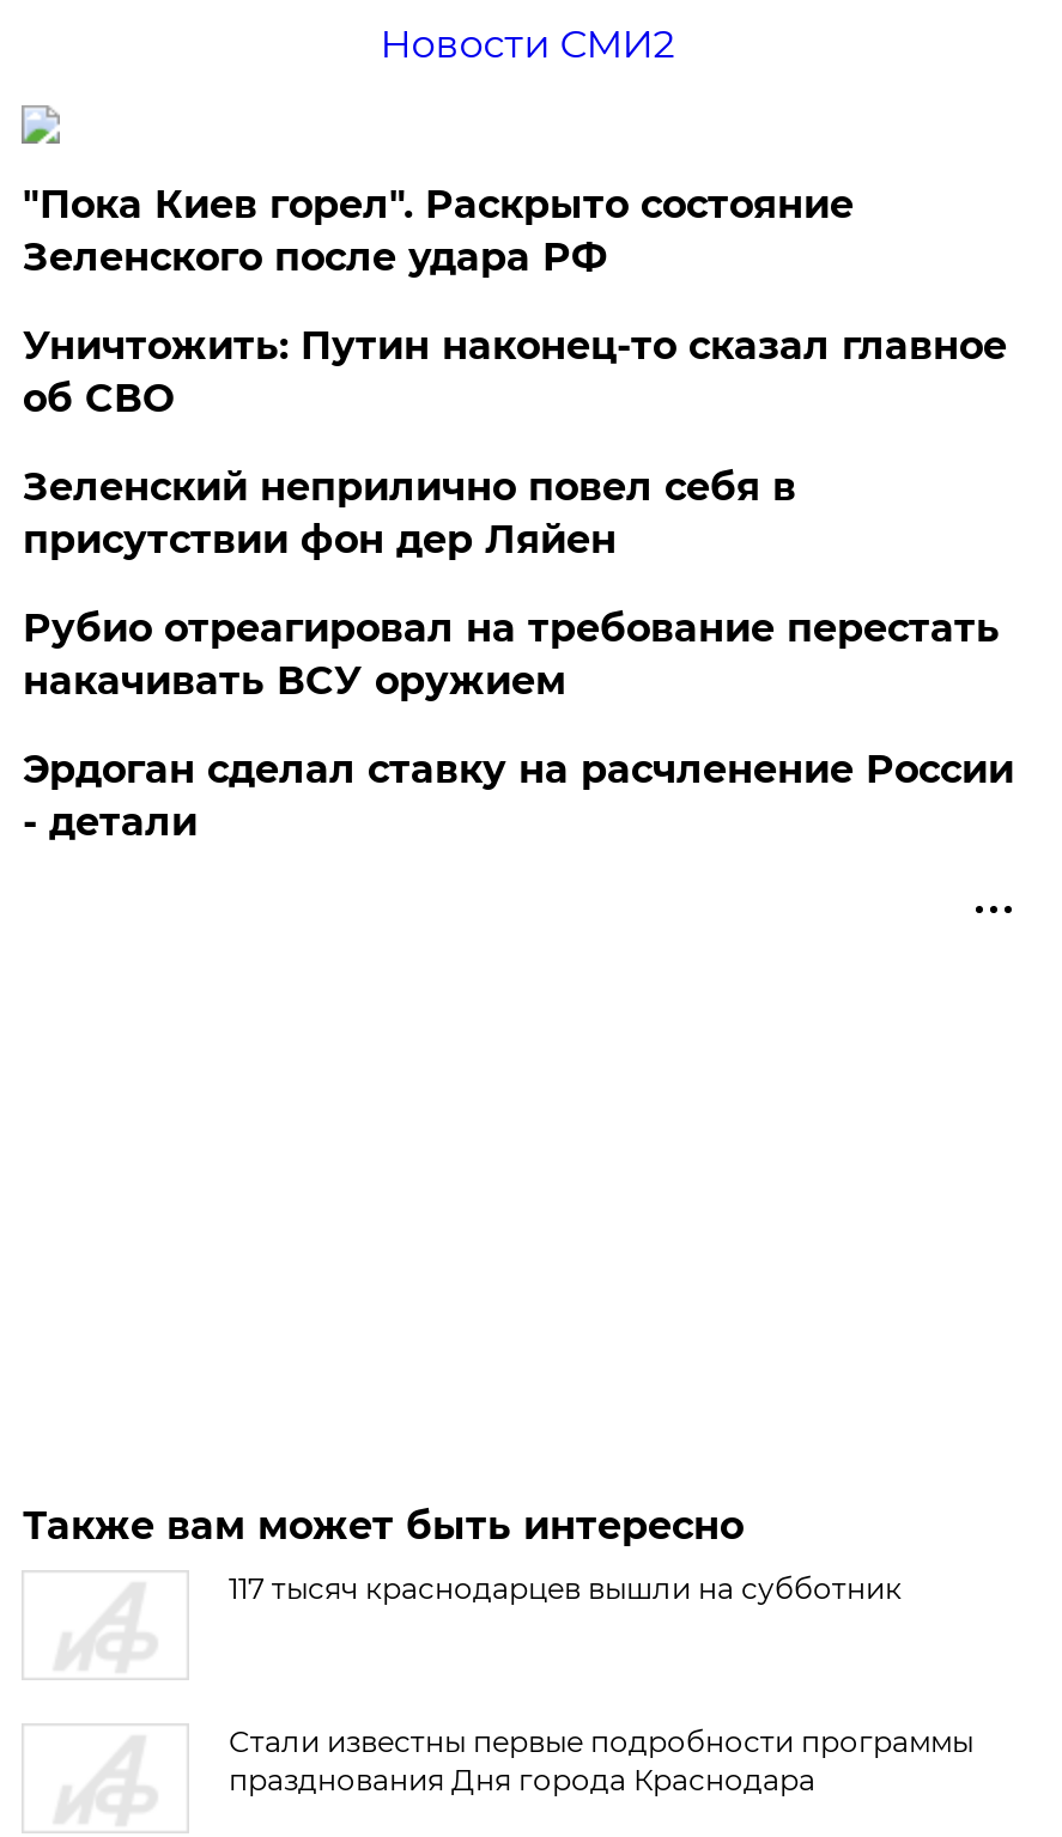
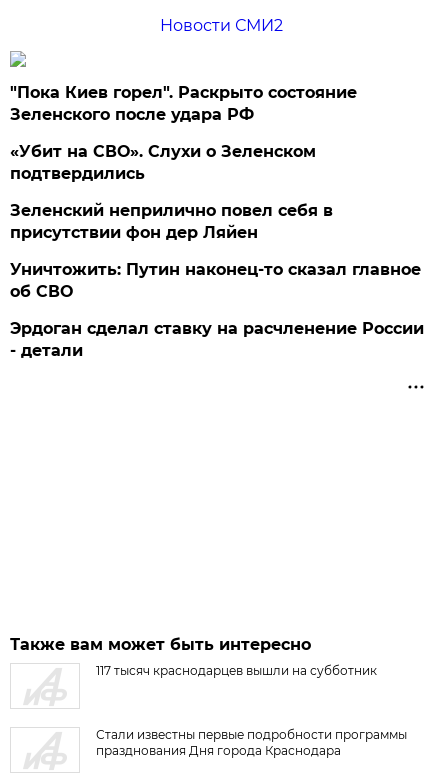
none -> [10,142,316,183] «Убит на СВО». Слухи о Зеленском | подтвердились
moved [23,323,1007,421] -> [10,260,421,301]: Уничтожить: Путин наконец-то сказал главное | об СВО
[23,606,1000,704] Рубио отреагировал на требование перестать | накачивать ВСУ оружием -> none

